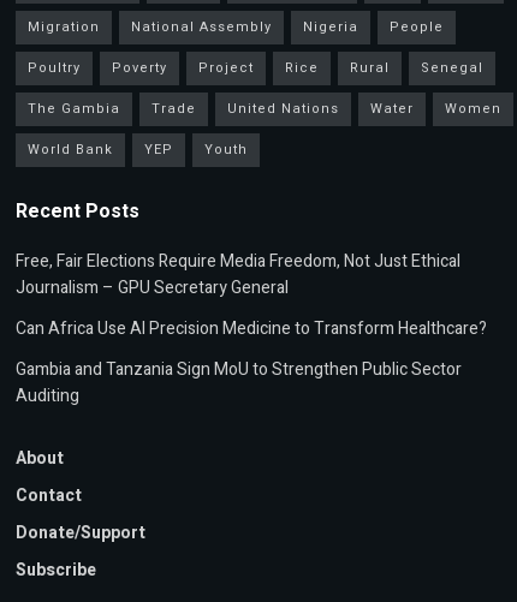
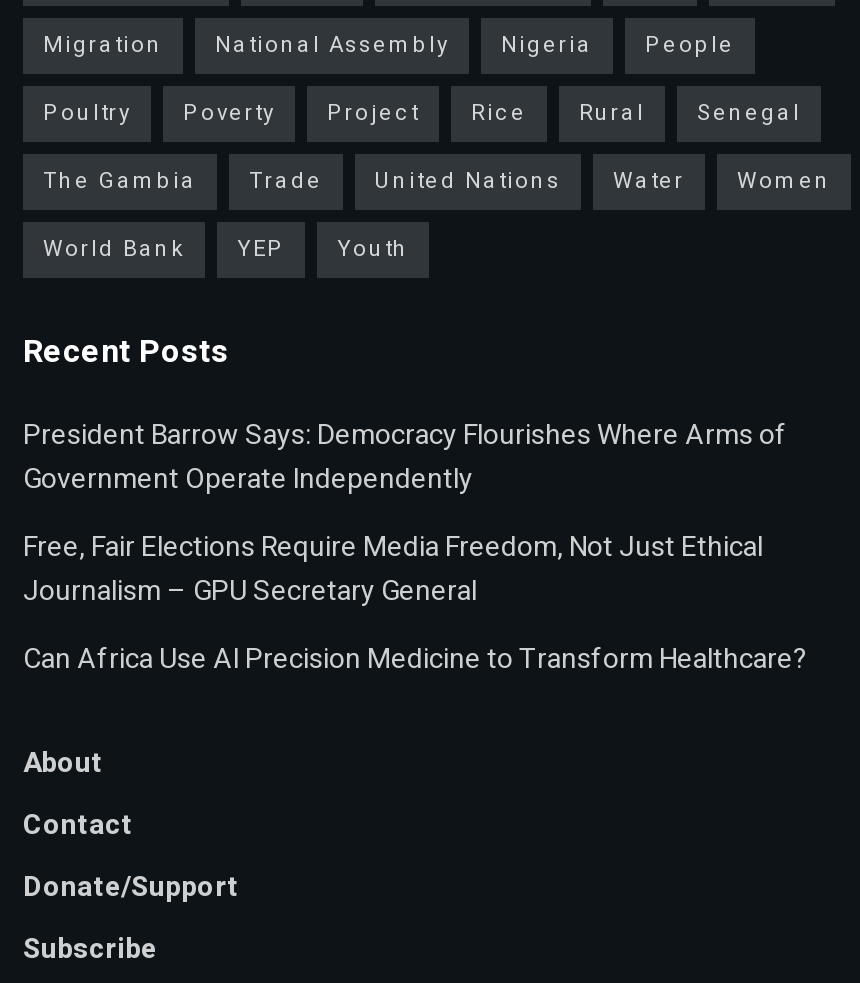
none -> [23,414,787,500] President Barrow Says: Democracy Flourishes Where Arms of | Government Operate Independently
moved [16,249,487,341] -> [23,526,807,680]: Free, Fair Elections Require Media Freedom, Not Just Ethical | Journalism – GPU Secretary General | Can Africa Use AI Precision Medicine to Transform Healthcare?
[16,357,462,409] Gambia and Tanzania Sign MoU to Strengthen Public Sector | Auditing -> none

